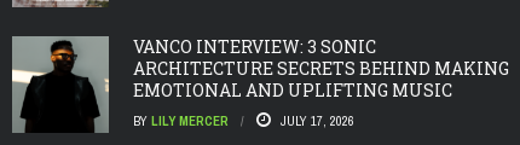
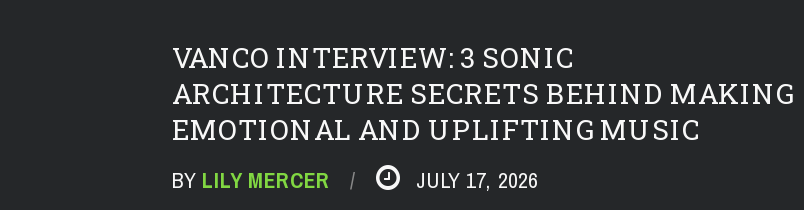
[11,35,110,134] [image] -> none

